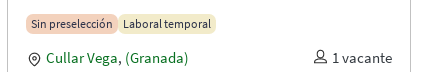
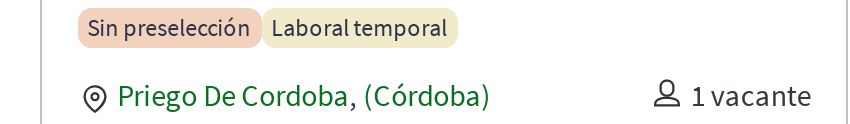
[46,48,189,67] Cullar Vega, (Granada) -> [117,77,491,115] Priego De Cordoba, (Córdoba)

